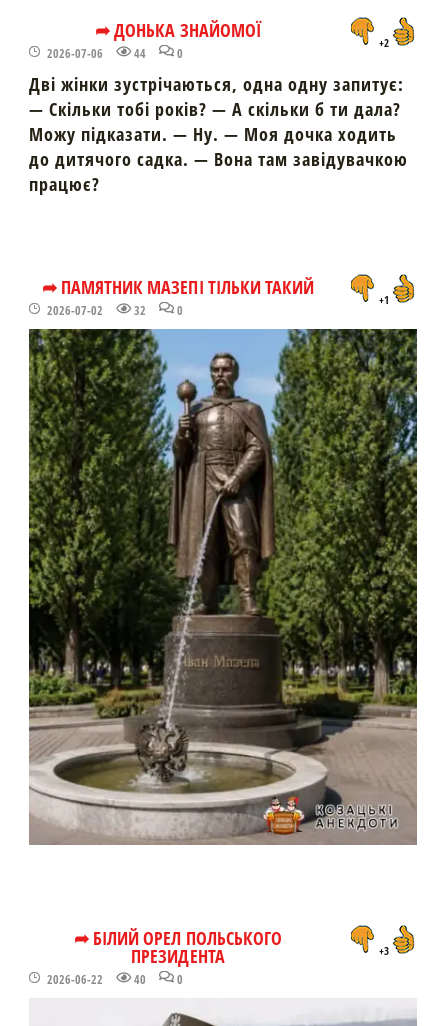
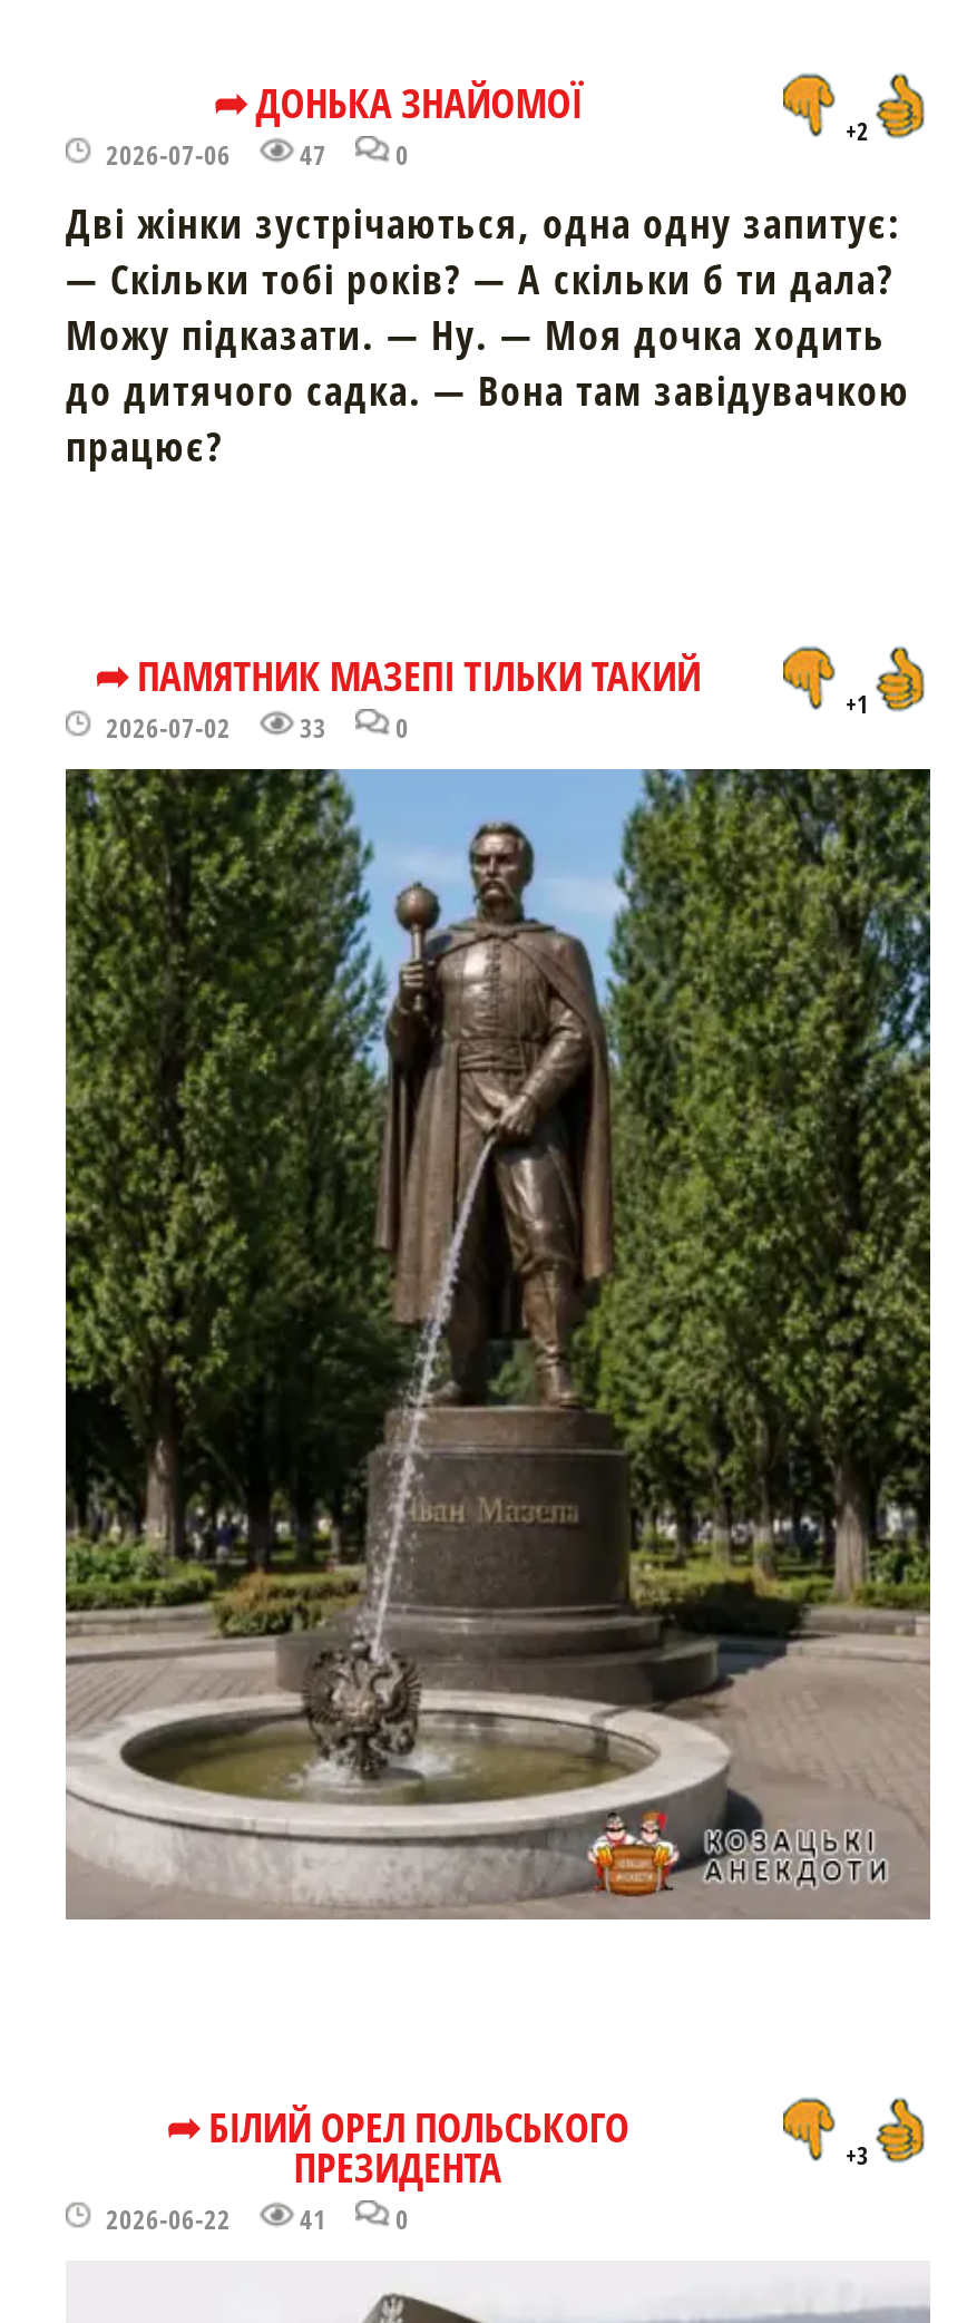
[47,44,183,61] 2026-07-06 44 0 -> [106,135,409,173] 2026-07-06 47 0
[47,301,183,318] 2026-07-02 32 0 -> [106,708,409,746] 2026-07-02 33 0
[47,971,183,988] 2026-06-22 40 0 -> [106,2201,409,2239] 2026-06-22 41 0

